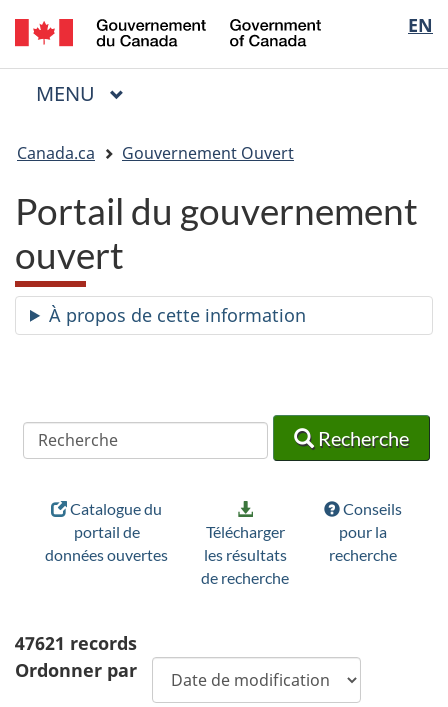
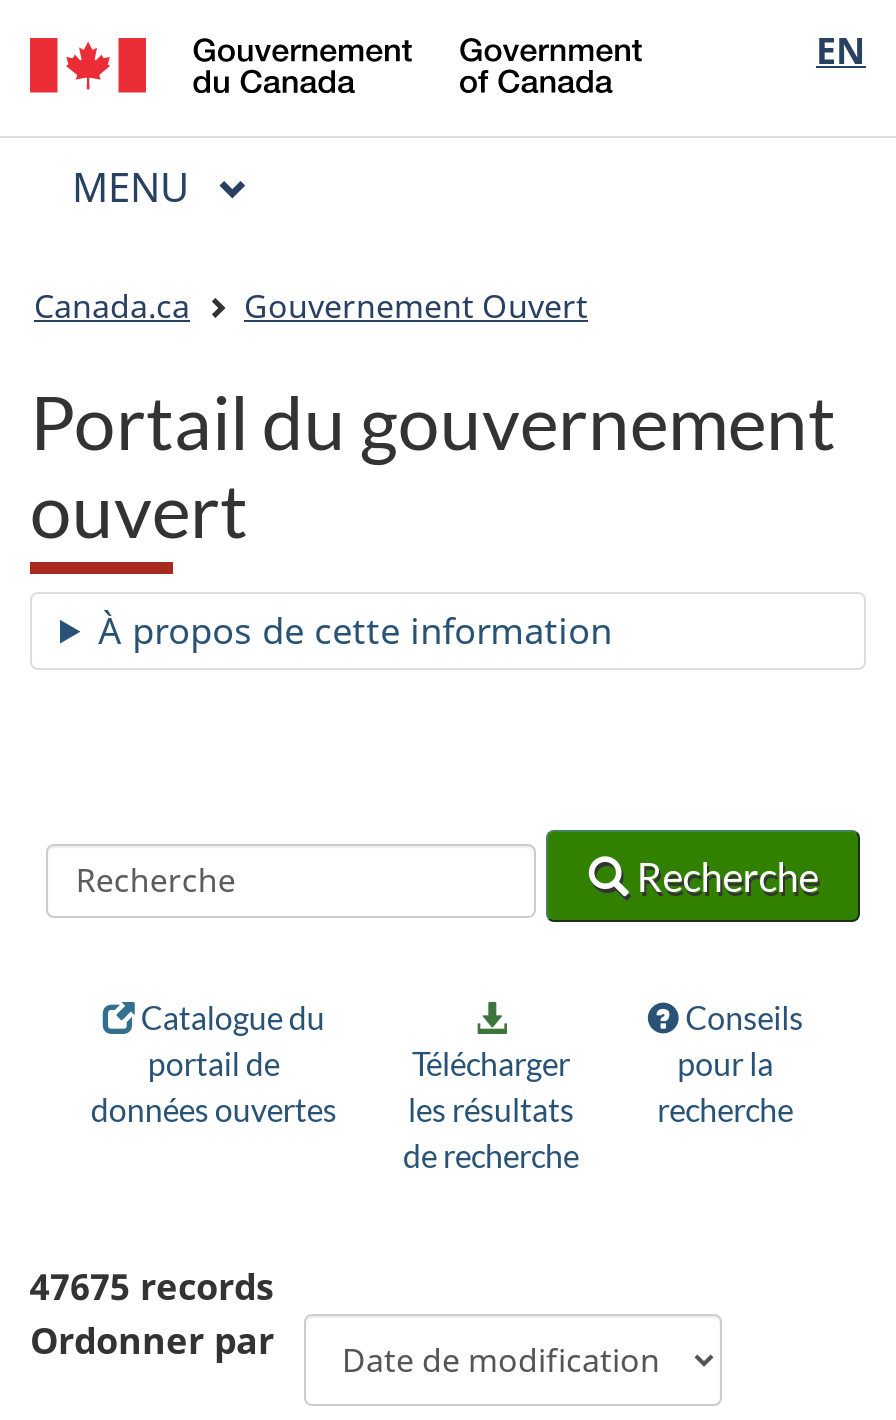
[15,631,137,655] 47621 records -> [30,1262,274,1310] 47675 records

